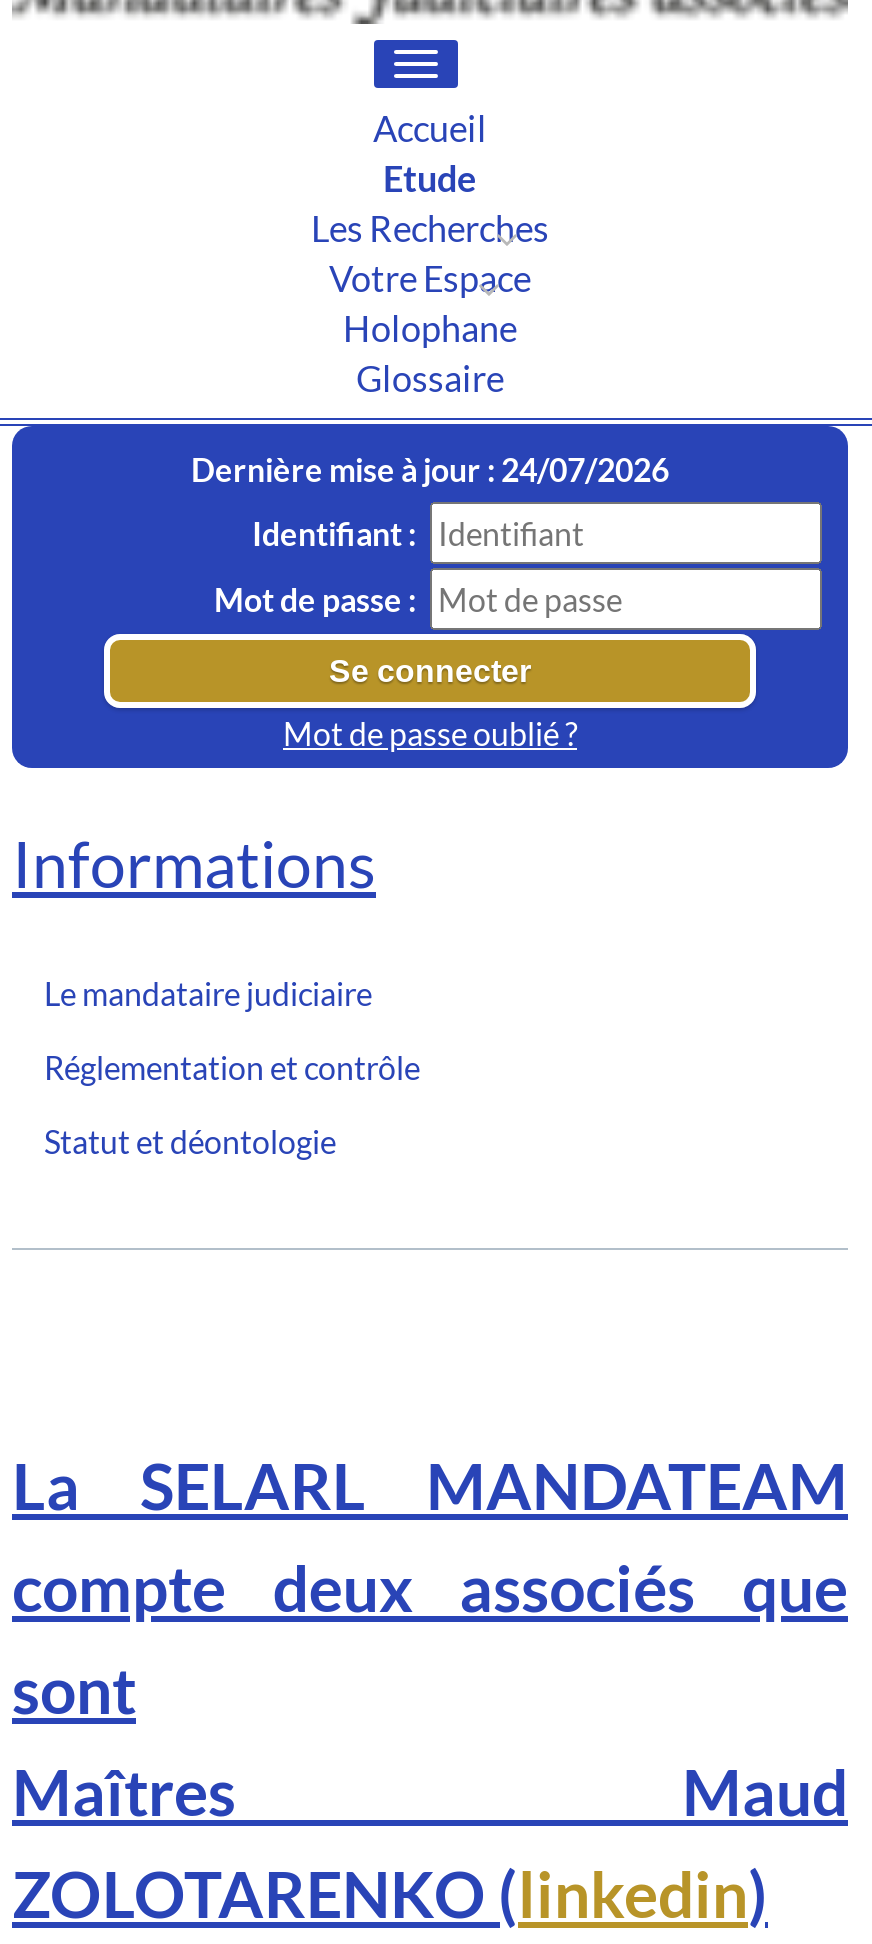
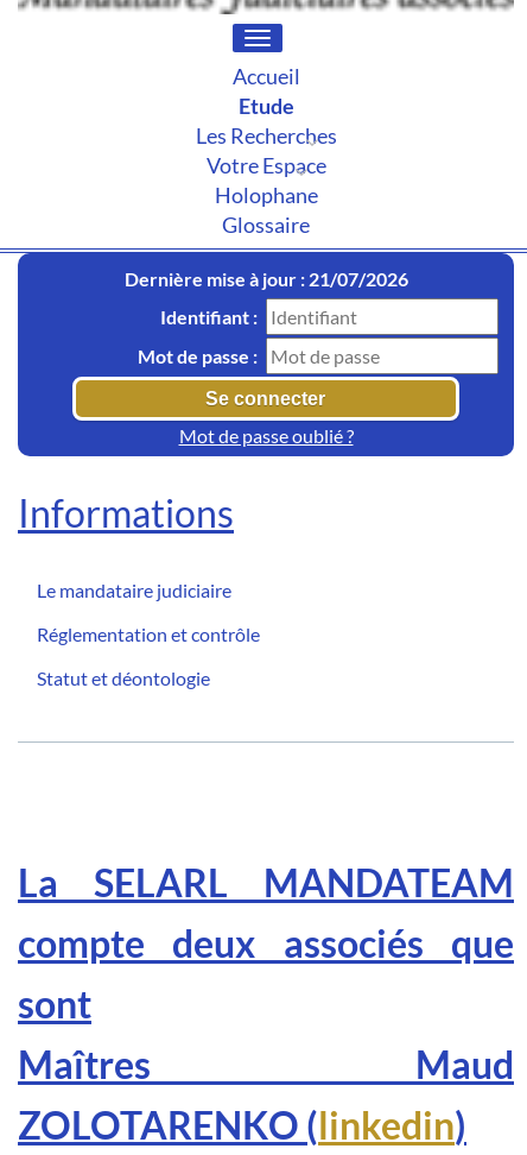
[191,450,669,488] Dernière mise à jour : 24/07/2026 -> [124,268,408,290] Dernière mise à jour : 21/07/2026

